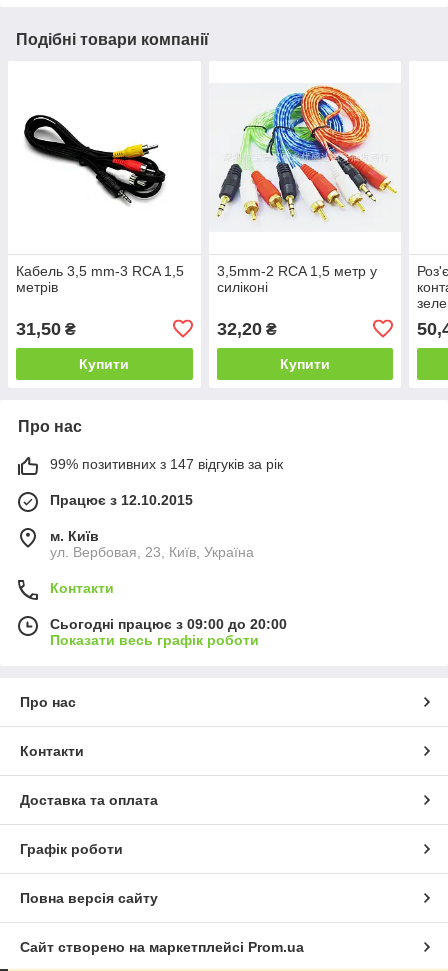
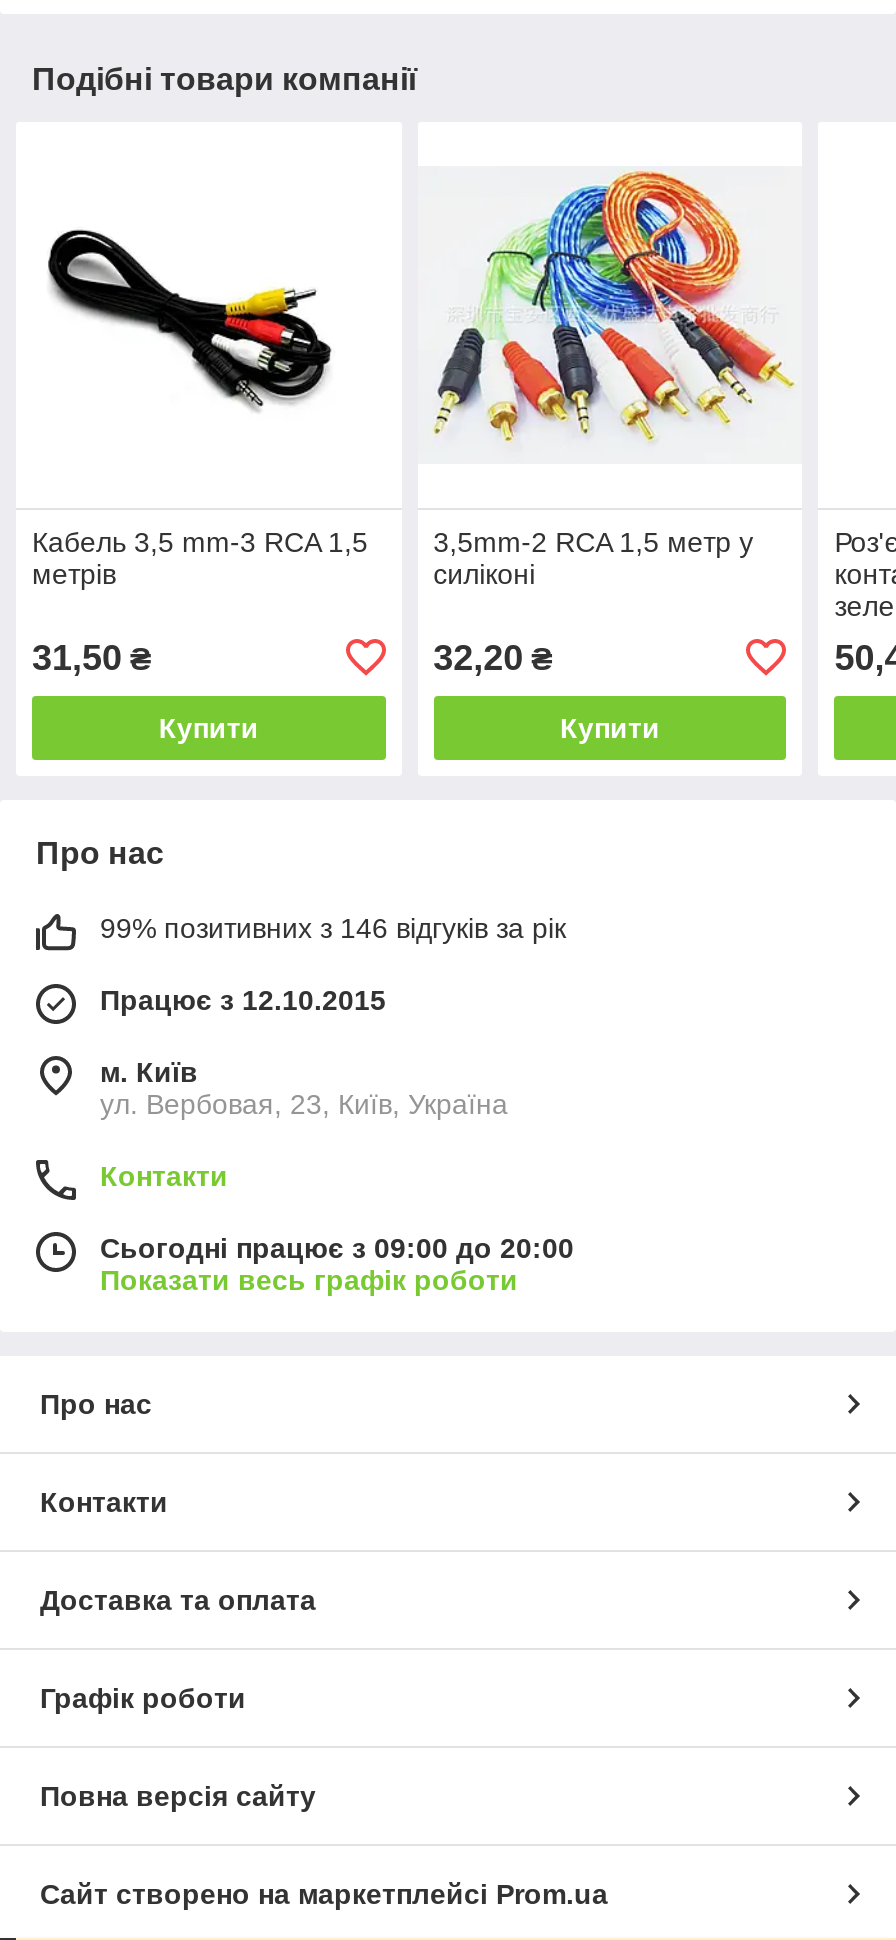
[50,456,283,472] 99% позитивних з 147 відгуків за рік -> [100,912,566,944] 99% позитивних з 146 відгуків за рік

